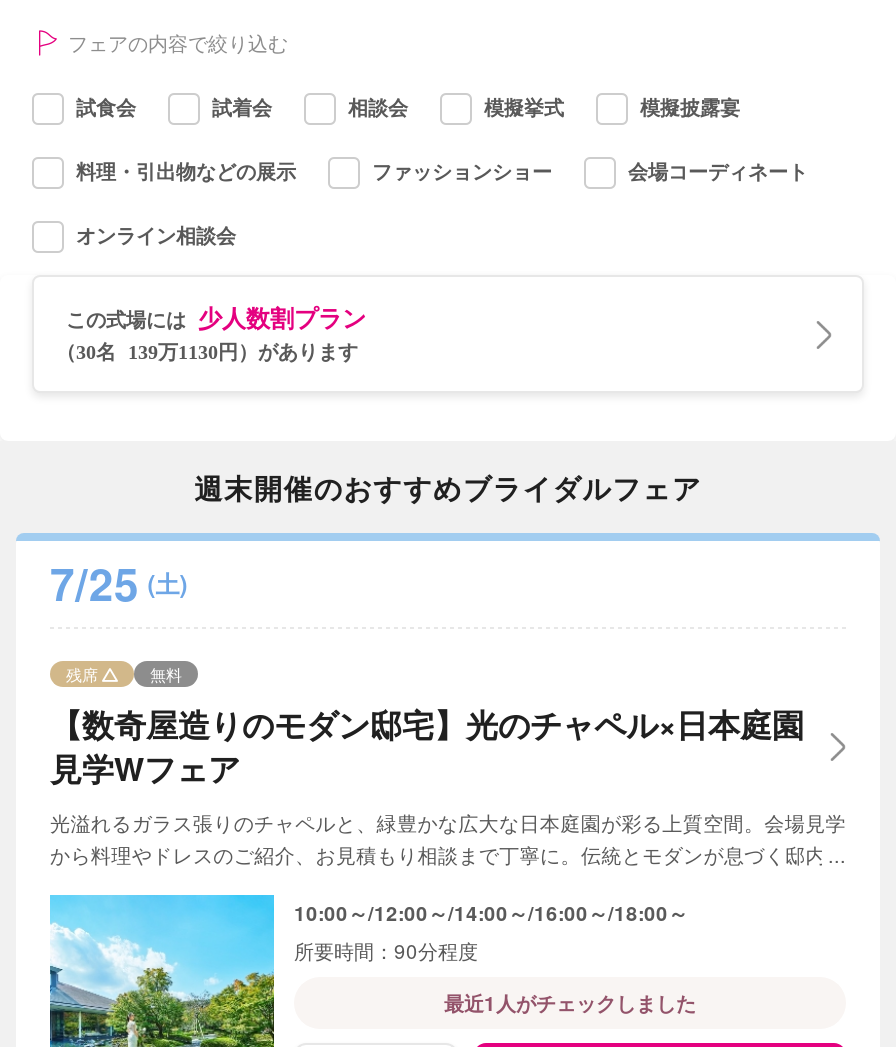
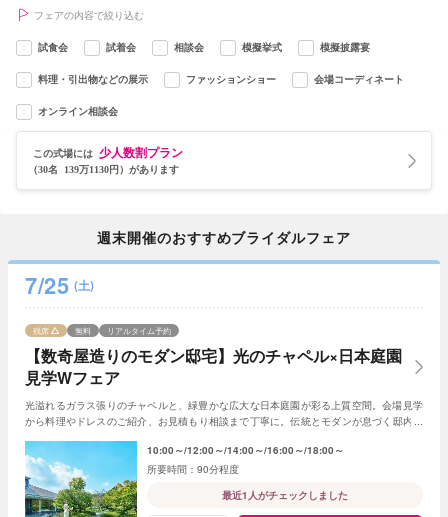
none -> [107,325,171,336] リアルタイム予約

